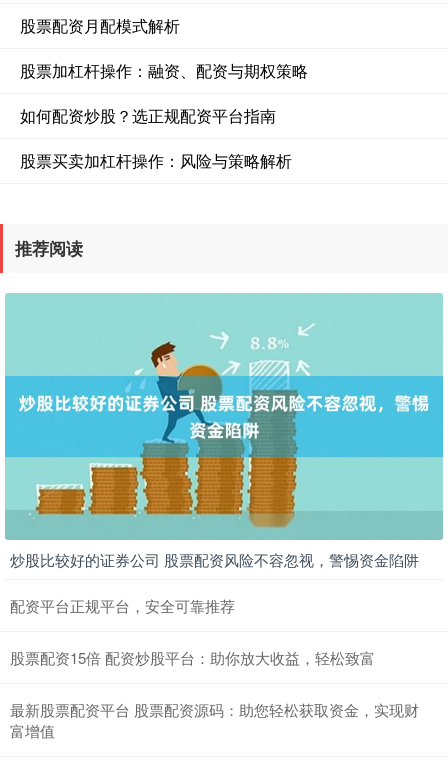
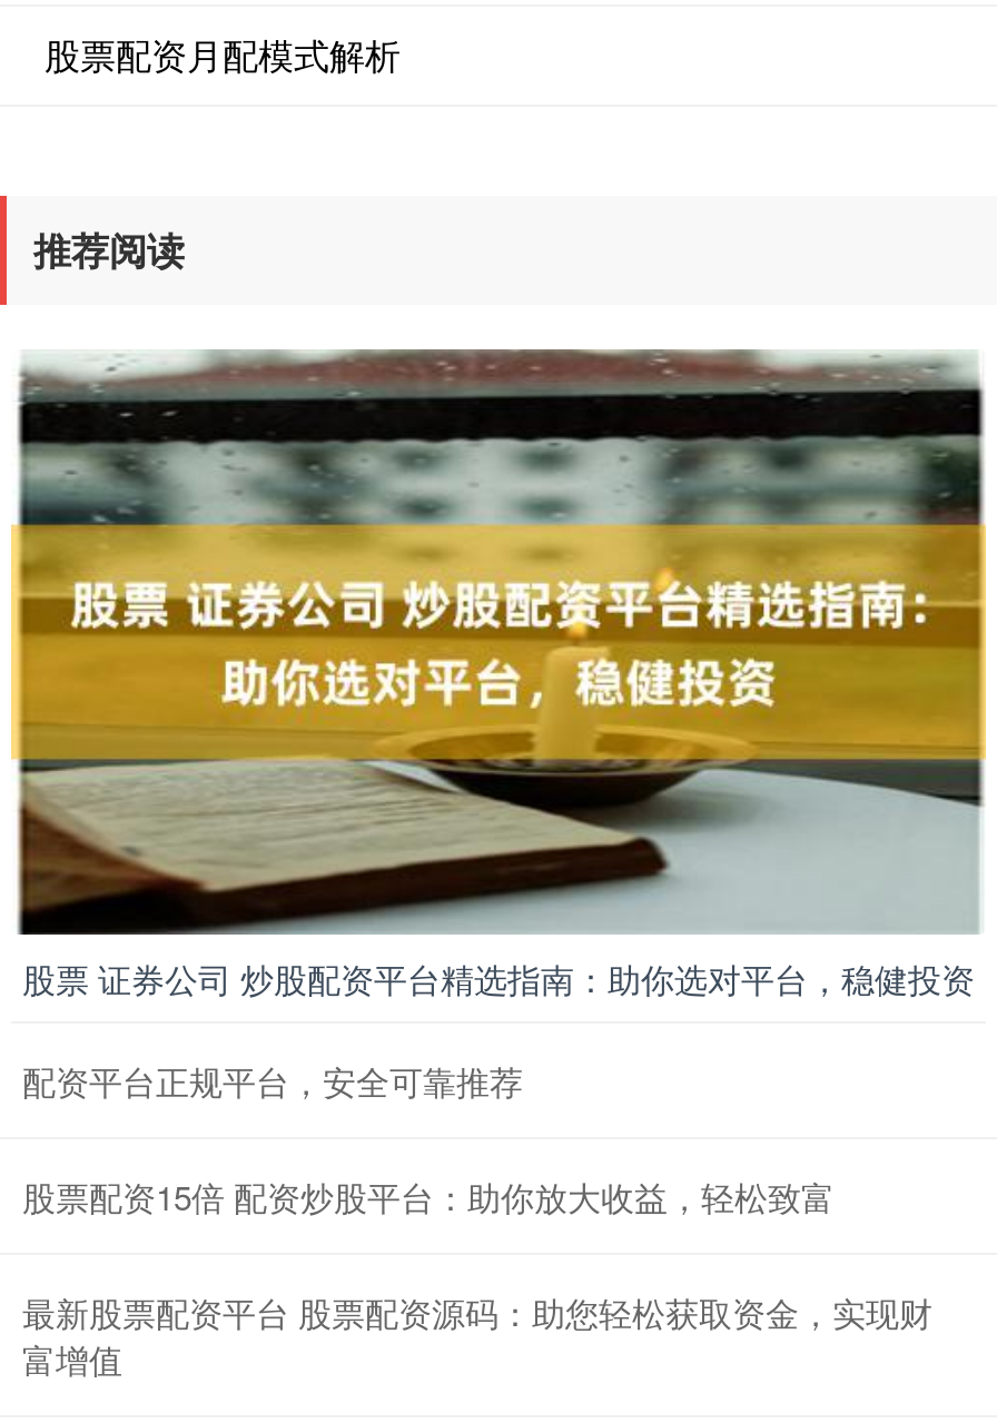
[20,59,308,172] 股票加杠杆操作：融资、配资与期权策略 | 如何配资炒股？选正规配资平台指南 | 股票买卖加杠杆操作：风险与策略解析 -> none
moved [15,236,83,260] -> [33,222,185,275]: 推荐阅读
[4,293,444,570] [image] | 炒股比较好的证券公司 股票配资风险不容忽视，警惕资金陷阱 -> [9,347,988,1000] [image] | 股票 证券公司 炒股配资平台精选指南：助你选对平台，稳健投资

